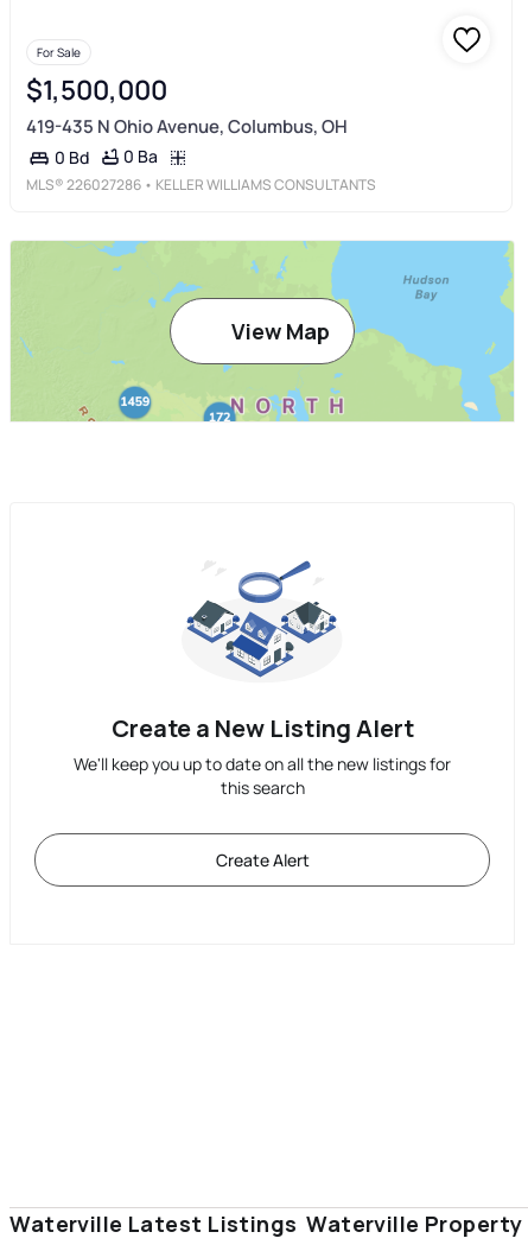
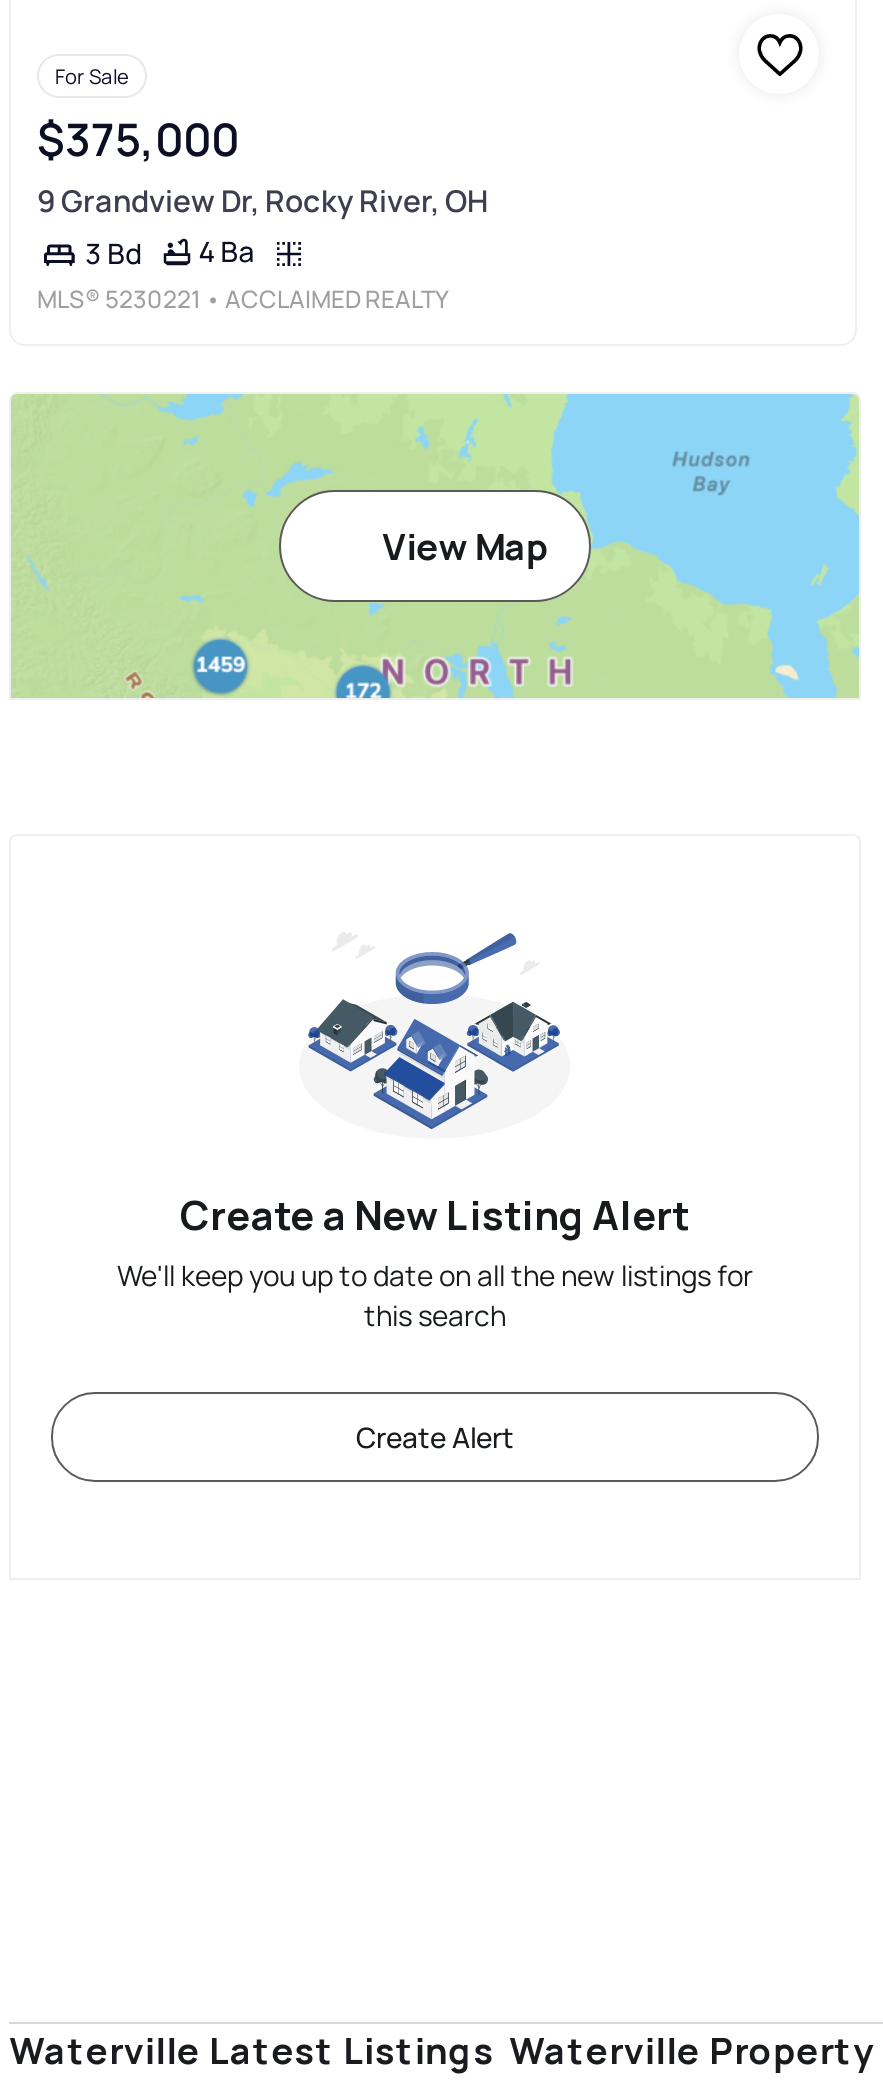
[26,72,376,195] $1,500,000 | 419-435 N Ohio Avenue, Columbus, OH | 0 Bd | 0 Ba | MLS® 226027286 • KELLER WILLIAMS CONSULTANTS -> [37,109,489,316] $375,000 | 9 Grandview Dr, Rocky River, OH | 3 Bd | 4 Ba | MLS® 5230221 • ACCLAIMED REALTY

